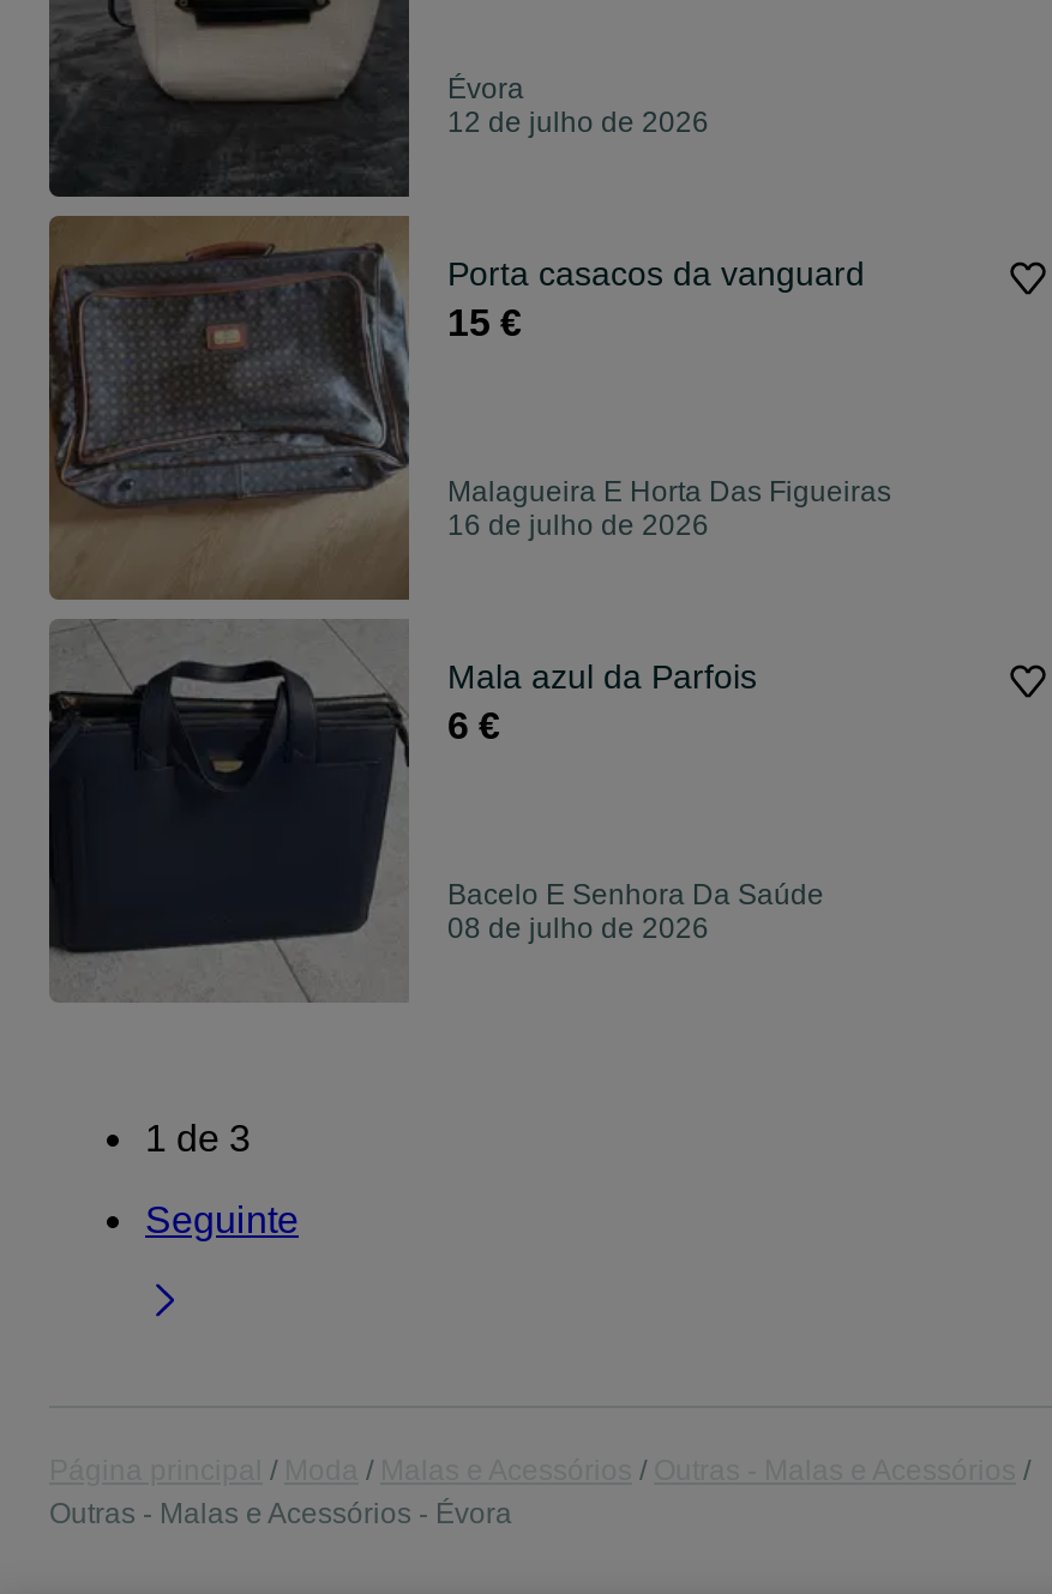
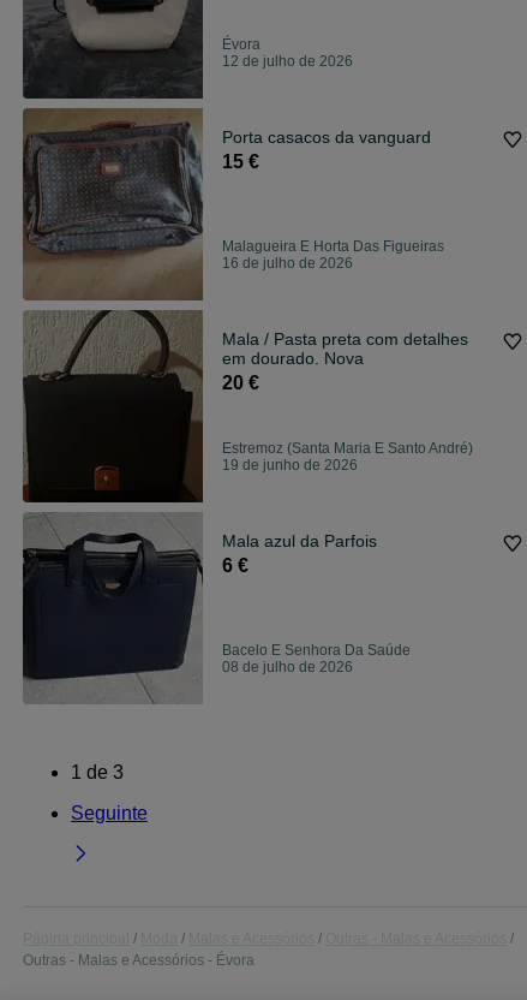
none -> [23,309,473,504] [image] | Mala / Pasta preta com detalhes | em dourado. Nova | 20 € | Estremoz (Santa Maria E Santo André) | 19 de junho de 2026

